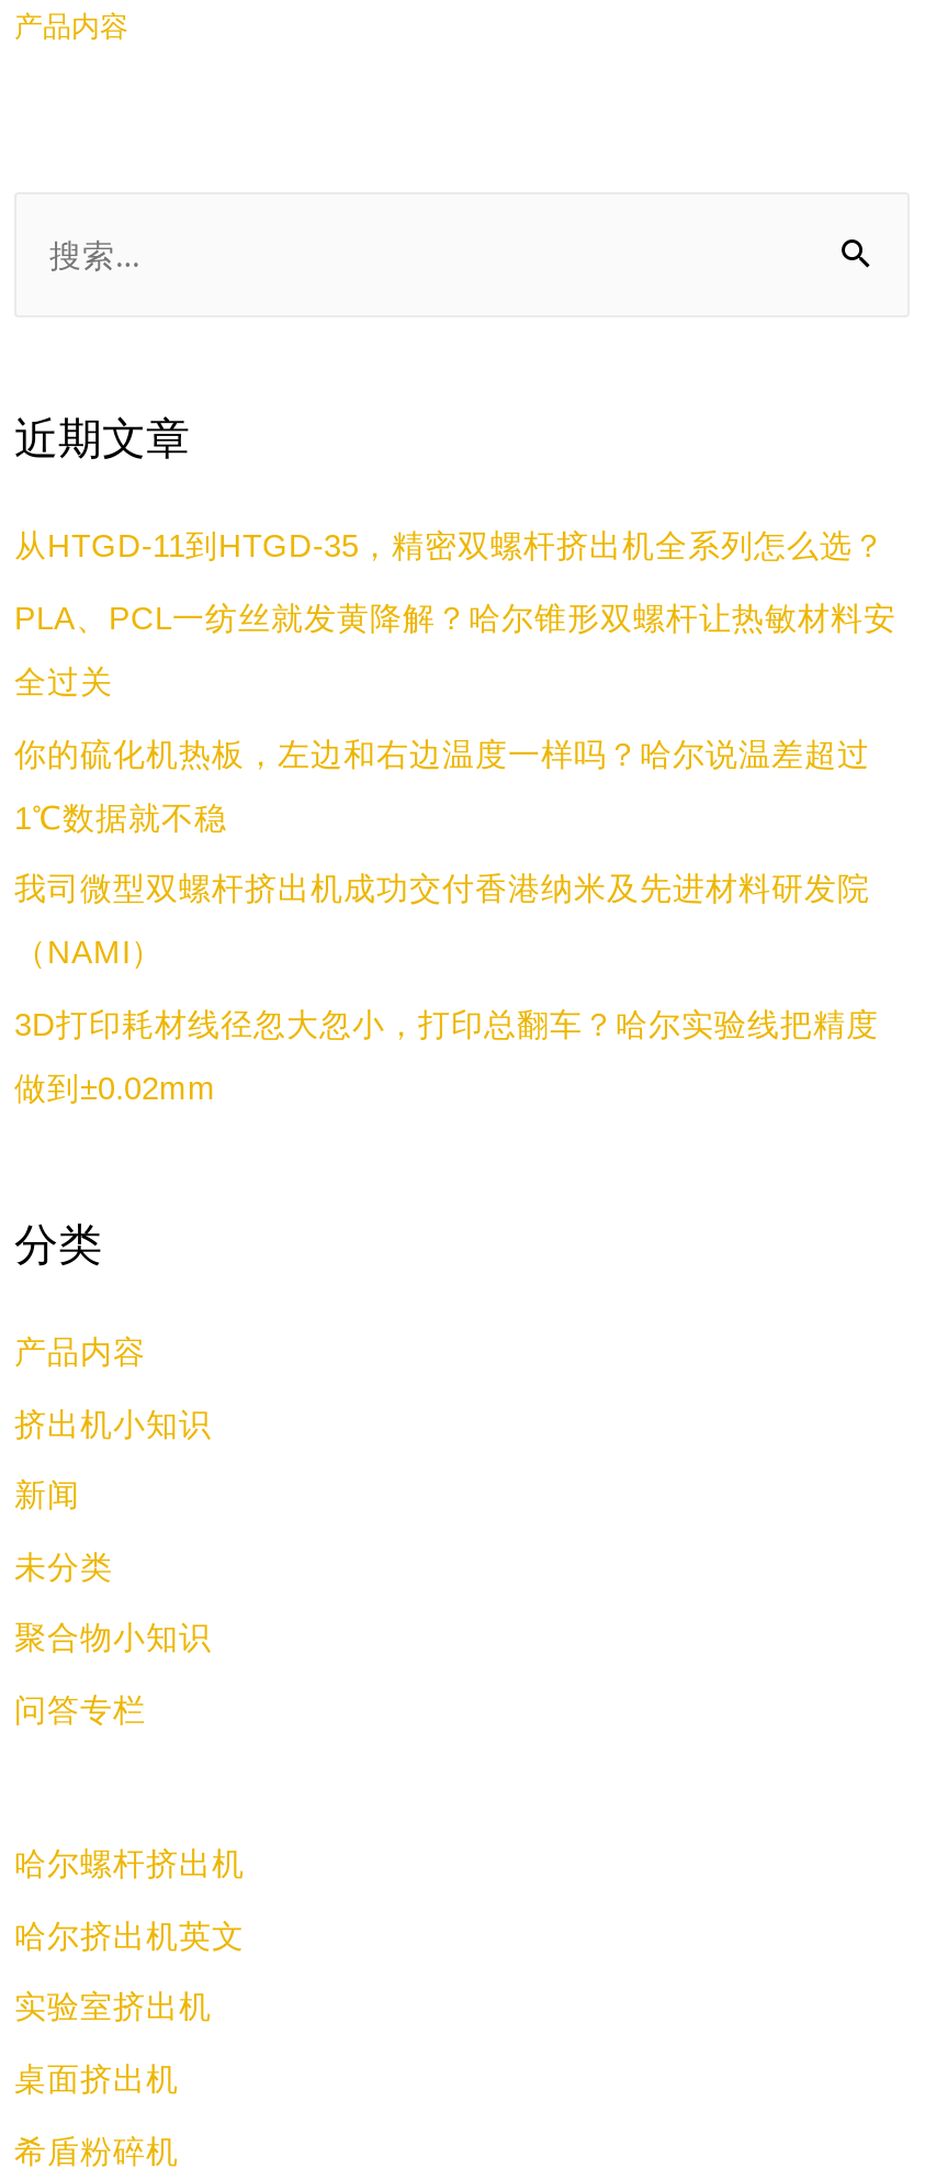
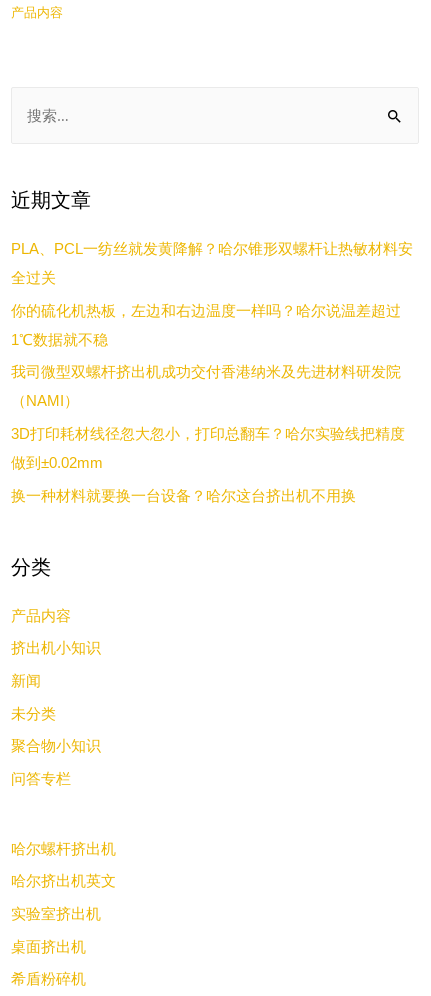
[14,530,885,565] 从HTGD-11到HTGD-35，精密双螺杆挤出机全系列怎么选？ -> none
moved [14,601,896,1106] -> [11,241,413,471]: PLA、PCL一纺丝就发黄降解？哈尔锥形双螺杆让热敏材料安 | 全过关 | 你的硫化机热板，左边和右边温度一样吗？哈尔说温差超过 | 1℃数据就不稳 | 我司微型双螺杆挤出机成功交付香港纳米及先进材料研发院 | （NAMI） | 3D打印耗材线径忽大忽小，打印总翻车？哈尔实验线把精度 | 做到±0.02mm
none -> [11,488,356,504] 换一种材料就要换一台设备？哈尔这台挤出机不用换

